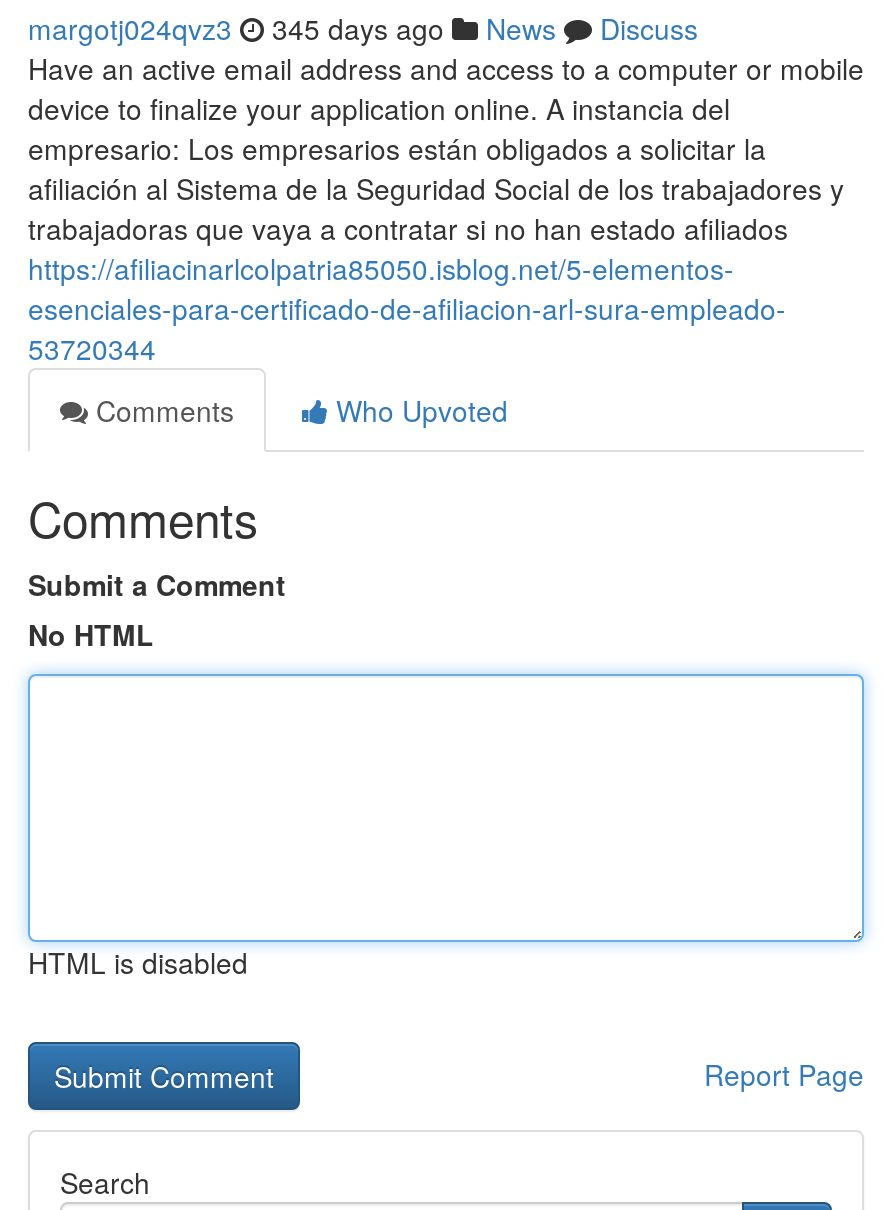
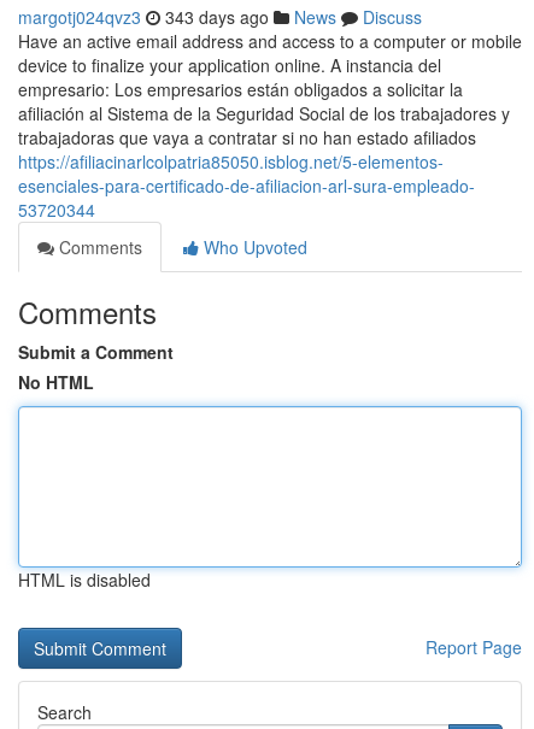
[28,8,698,48] margotj024qvz3 345 days ago News Discuss -> [18,5,422,29] margotj024qvz3 343 days ago News Discuss

